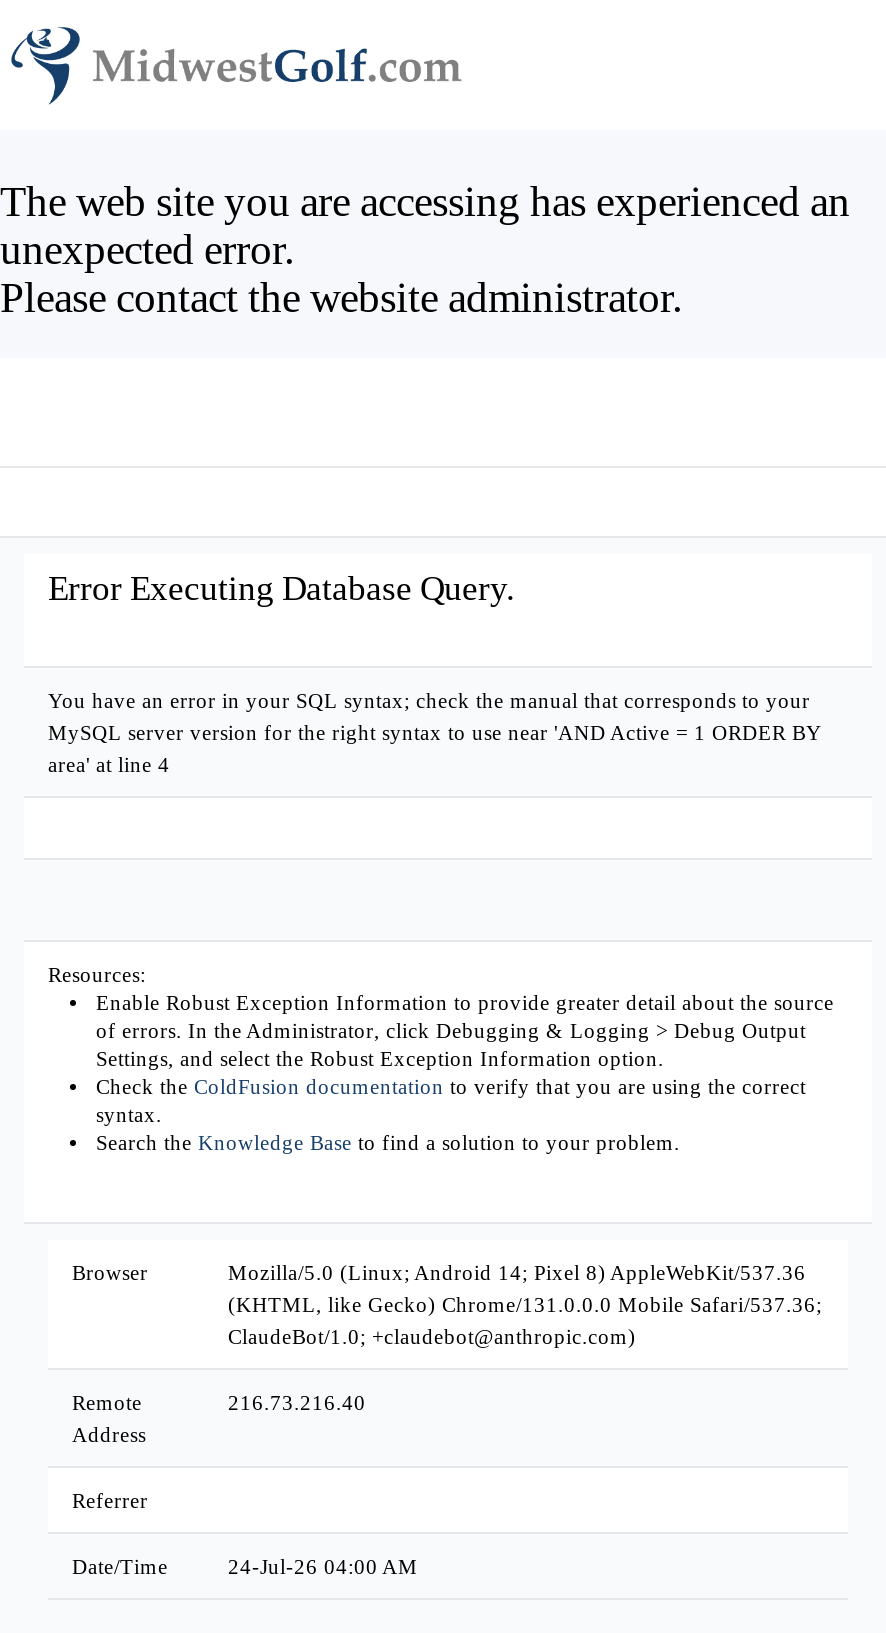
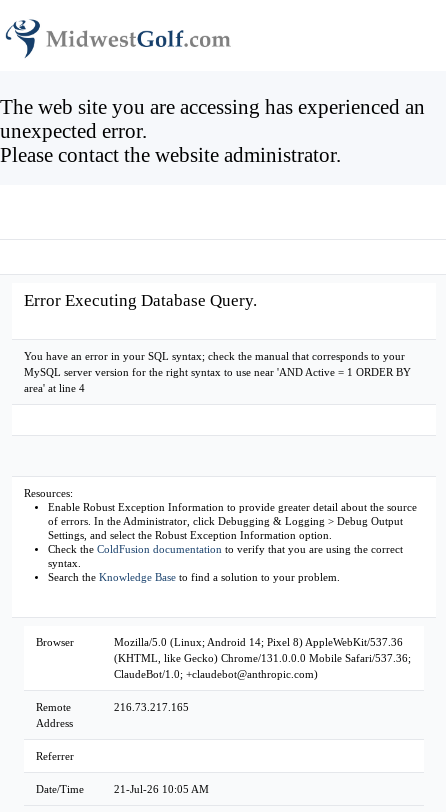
[228,1391,366,1413] 216.73.216.40 -> [114,701,189,712] 216.73.217.165
[228,1555,418,1577] 24-Jul-26 04:00 AM -> [114,783,209,794] 21-Jul-26 10:05 AM

